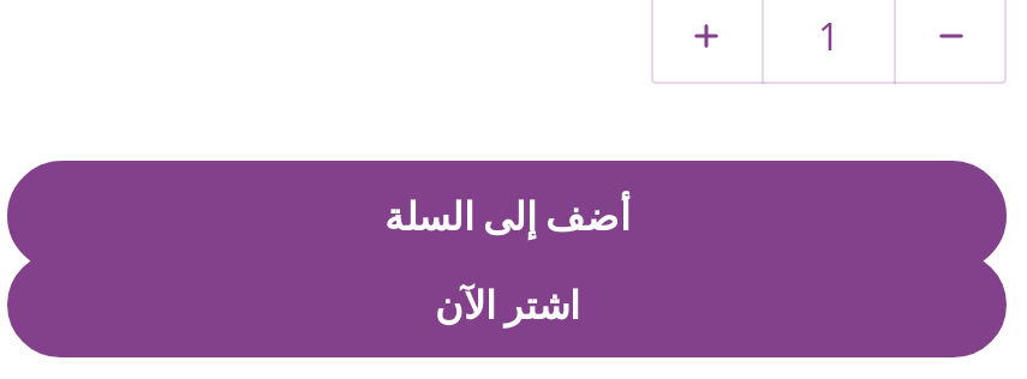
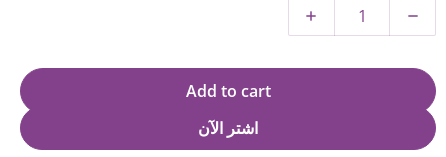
[384,188,629,241] أضف إلى السلة -> [185,80,270,102] Add to cart

